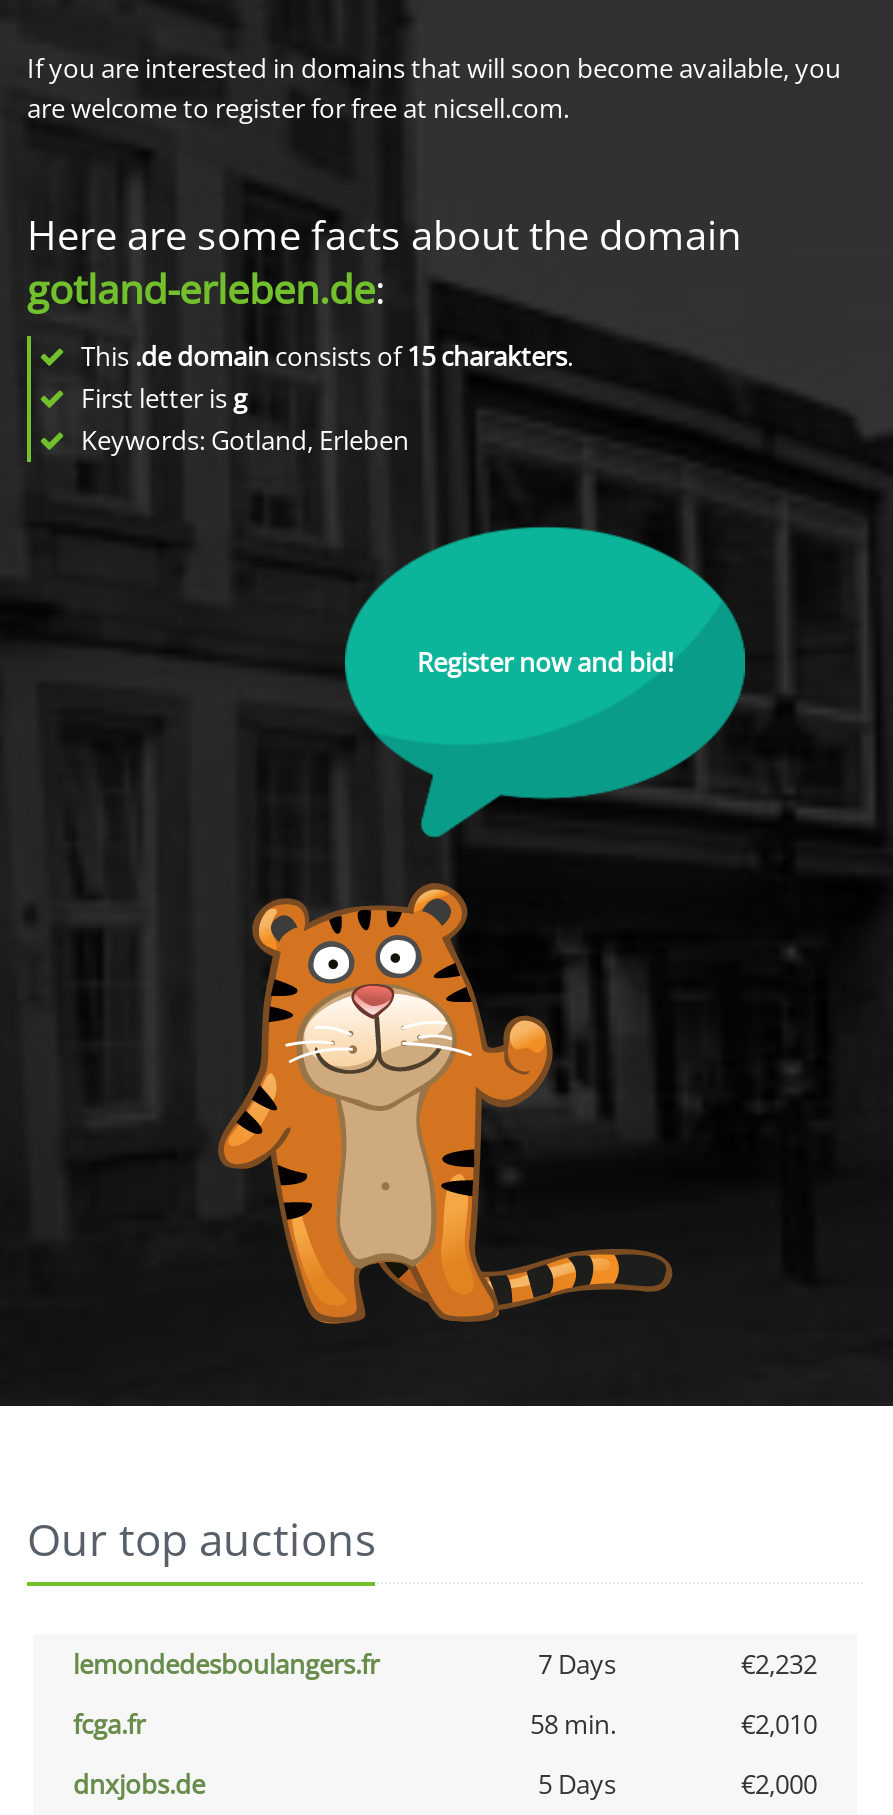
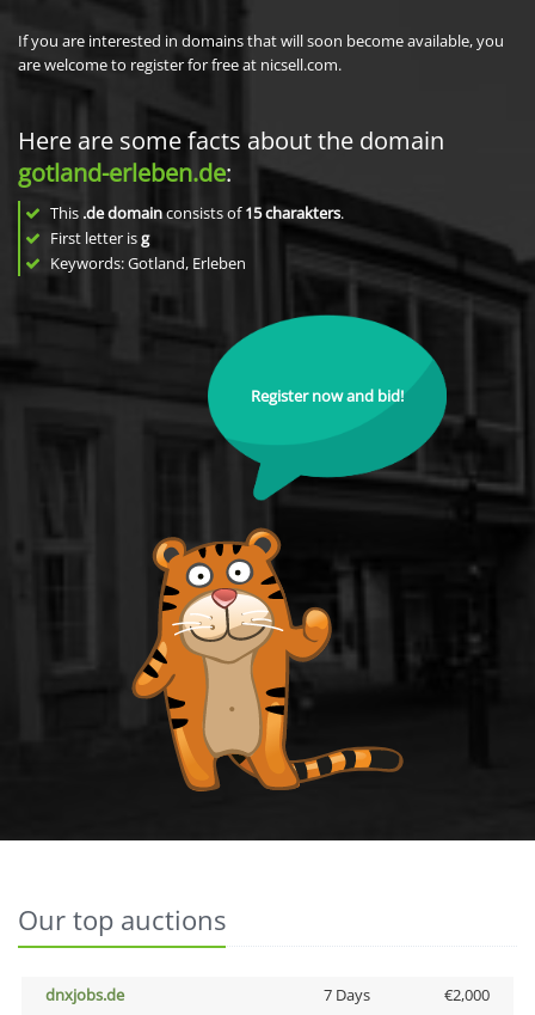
[73,1646,817,1742] lemondedesboulangers.fr | 7 Days | €2,232 | fcga.fr | 58 min. | €2,010 -> none
[538,1766,616,1802] 5 Days -> [323,984,370,1005] 7 Days

